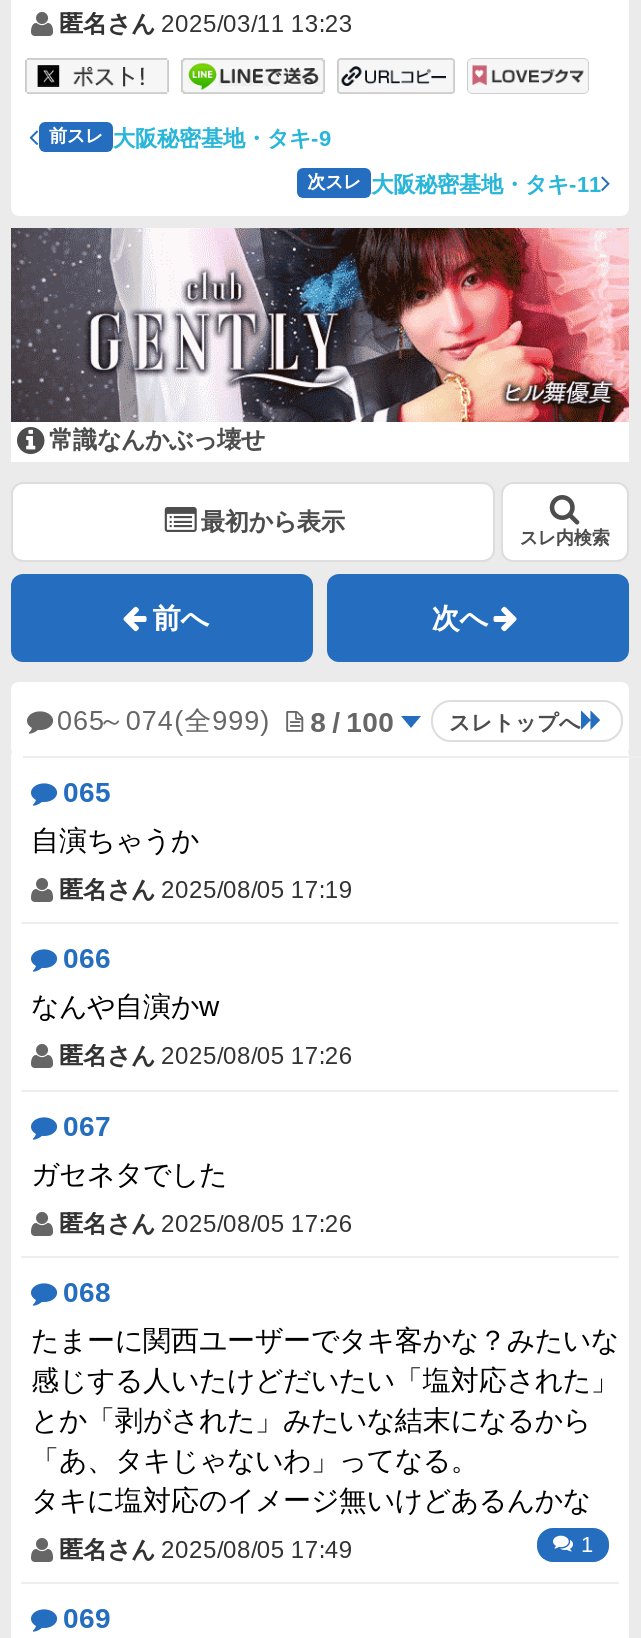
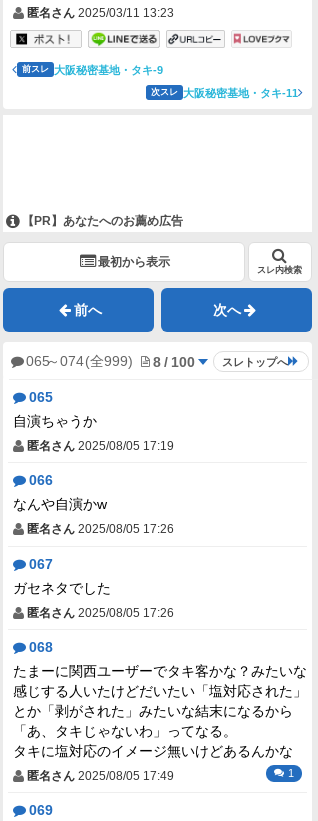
[9,226,631,424] [image] -> none
[49,423,264,451] 常識なんかぶっ壊せ -> [22,213,182,227] 【PR】あなたへのお薦め広告

